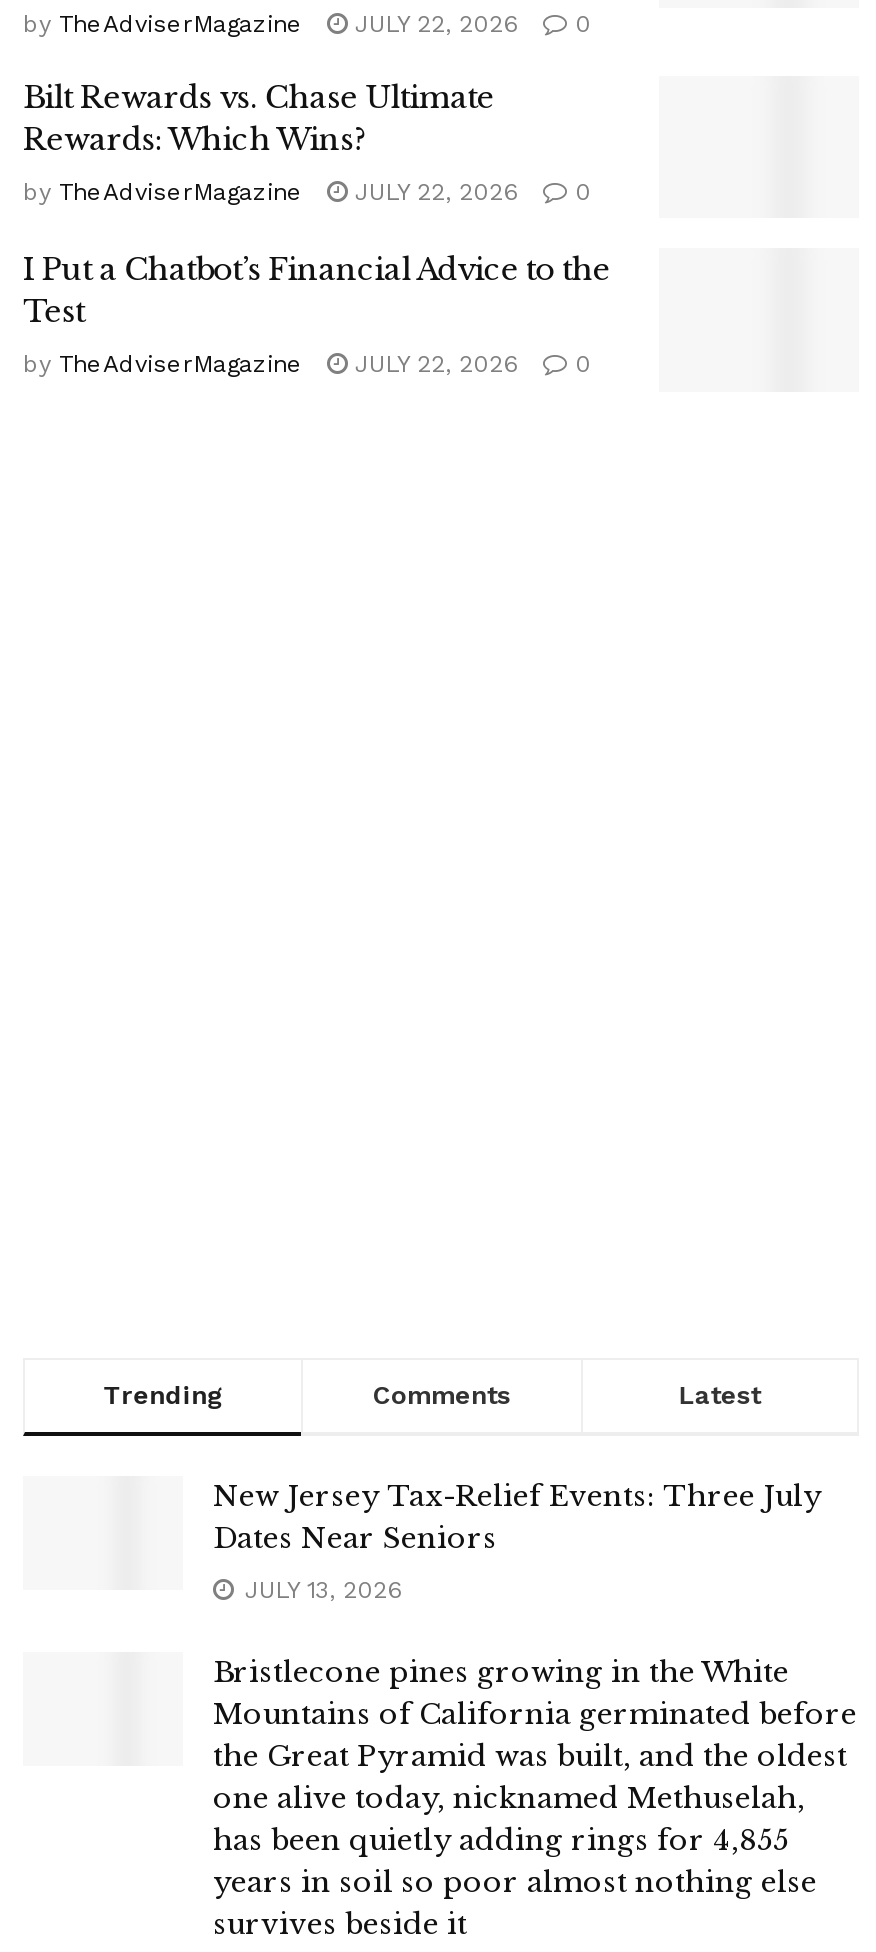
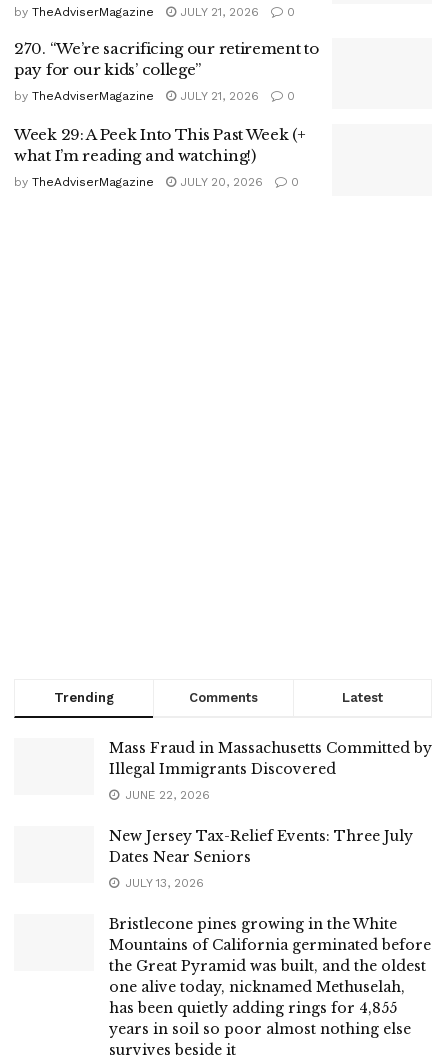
[23,9,591,37] by TheAdviserMagazine JULY 22, 2026 0 -> [14,5,295,19] by TheAdviserMagazine JULY 21, 2026 0
[23,77,494,157] Bilt Rewards vs. Chase Ultimate | Rewards: Which Wins? -> [14,39,319,79] 270. “We’re sacrificing our retirement to | pay for our kids’ college”
[23,177,591,205] by TheAdviserMagazine JULY 22, 2026 0 -> [14,89,295,103] by TheAdviserMagazine JULY 21, 2026 0
[23,250,610,330] I Put a Chatbot’s Financial Advice to the | Test -> [14,125,306,165] Week 29: A Peek Into This Past Week (+ | what I’m reading and watching!)
[23,350,591,378] by TheAdviserMagazine JULY 22, 2026 0 -> [14,175,299,189] by TheAdviserMagazine JULY 20, 2026 0
none -> [109,739,432,802] Mass Fraud in Massachusetts Committed by | Illegal Immigrants Discovered | JUNE 22, 2026

